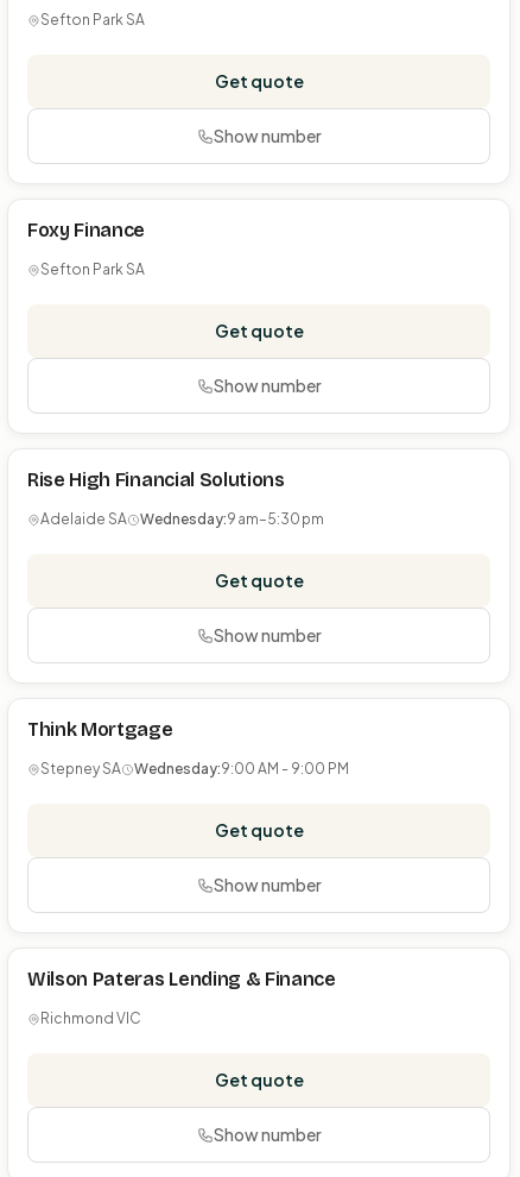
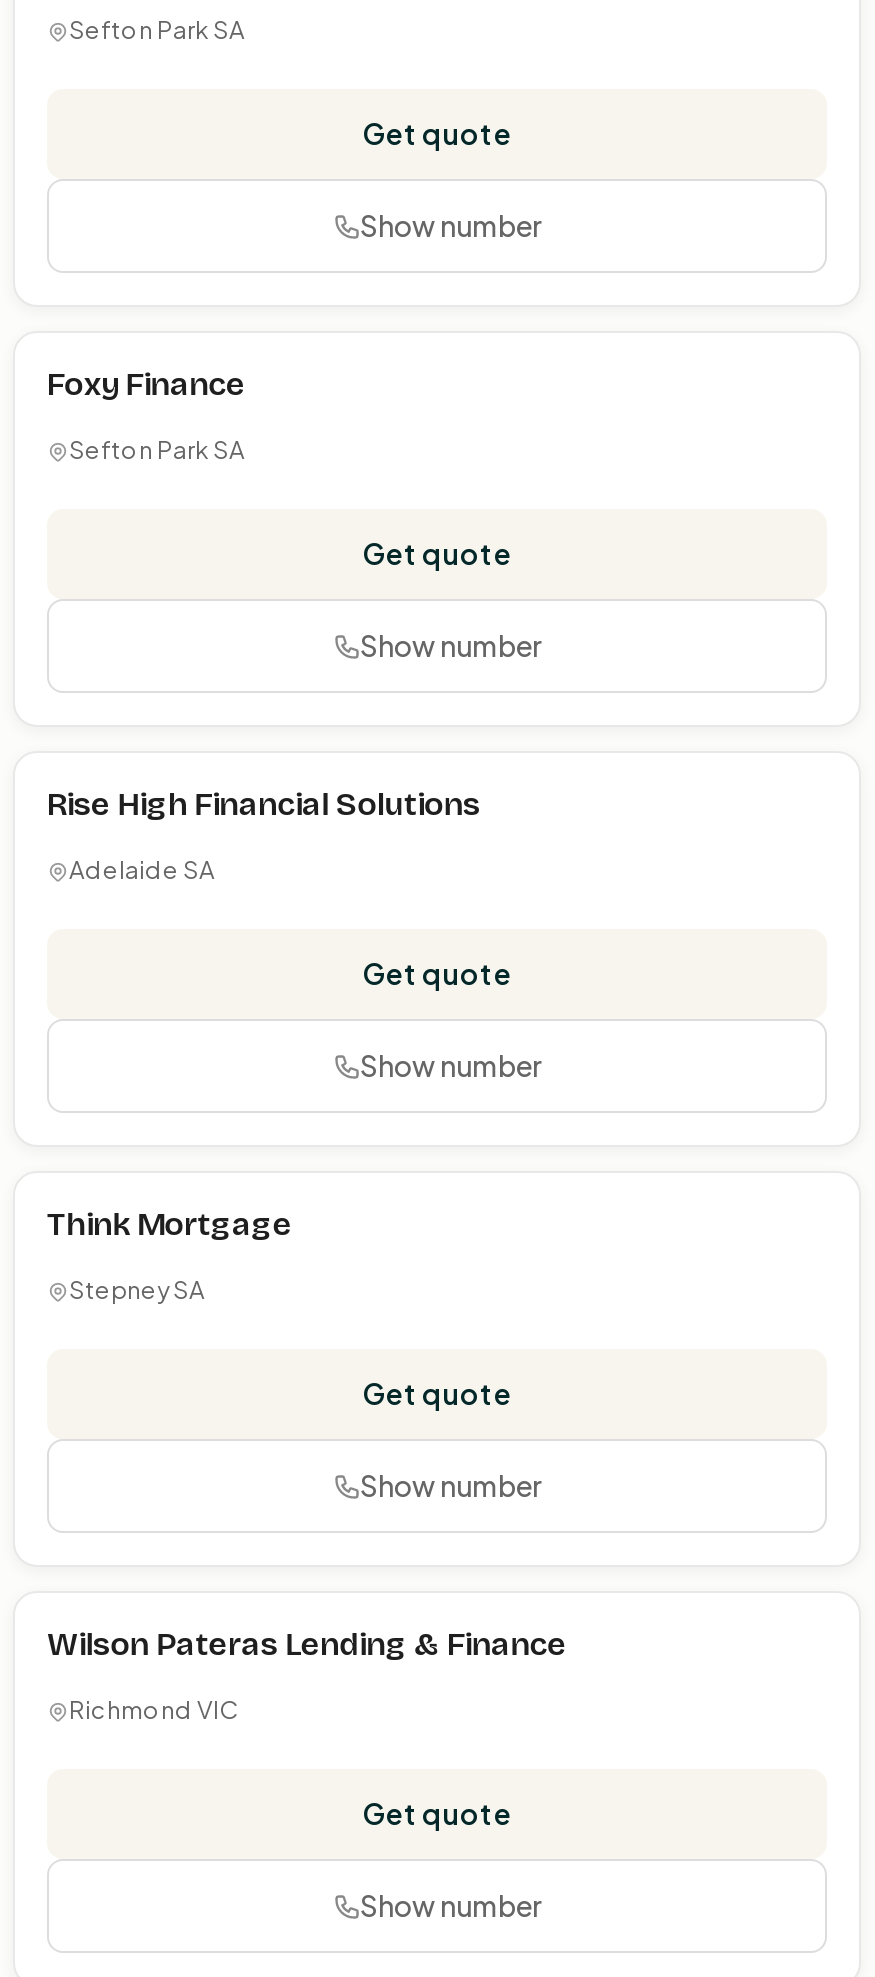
[140,510,324,528] Wednesday:9 am–5:30 pm -> none
[134,760,349,778] Wednesday:9:00 AM - 9:00 PM -> none

